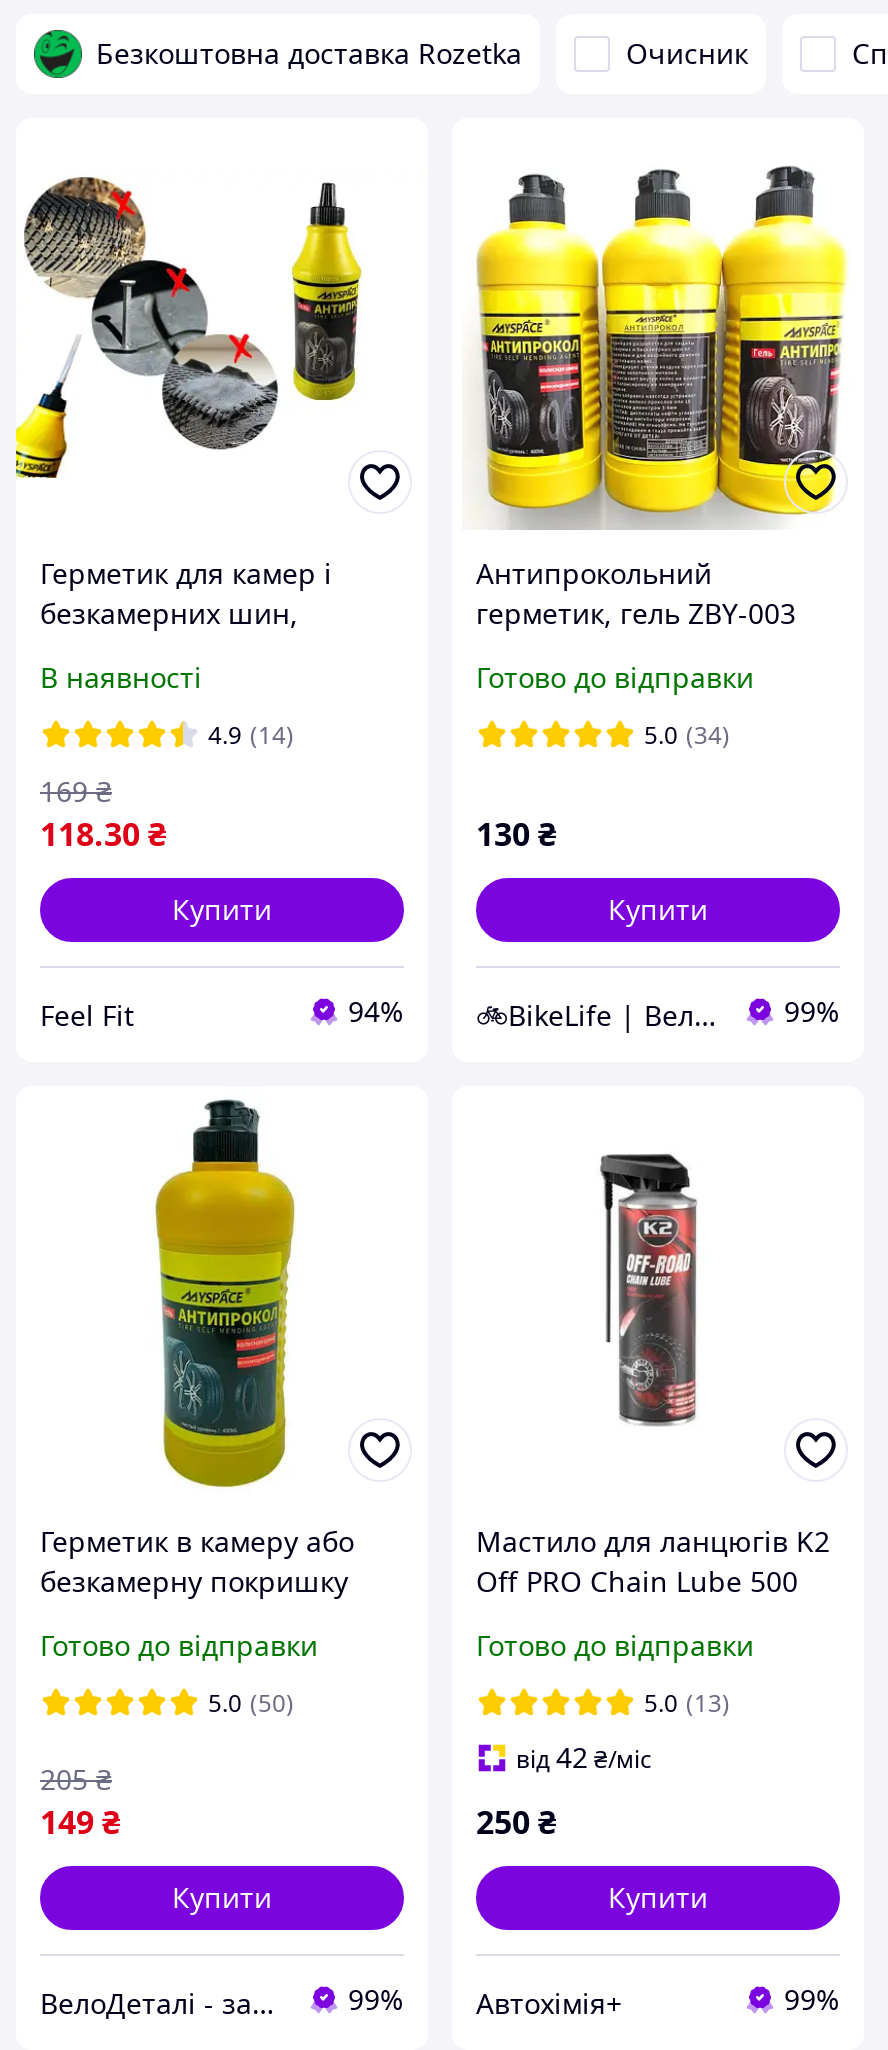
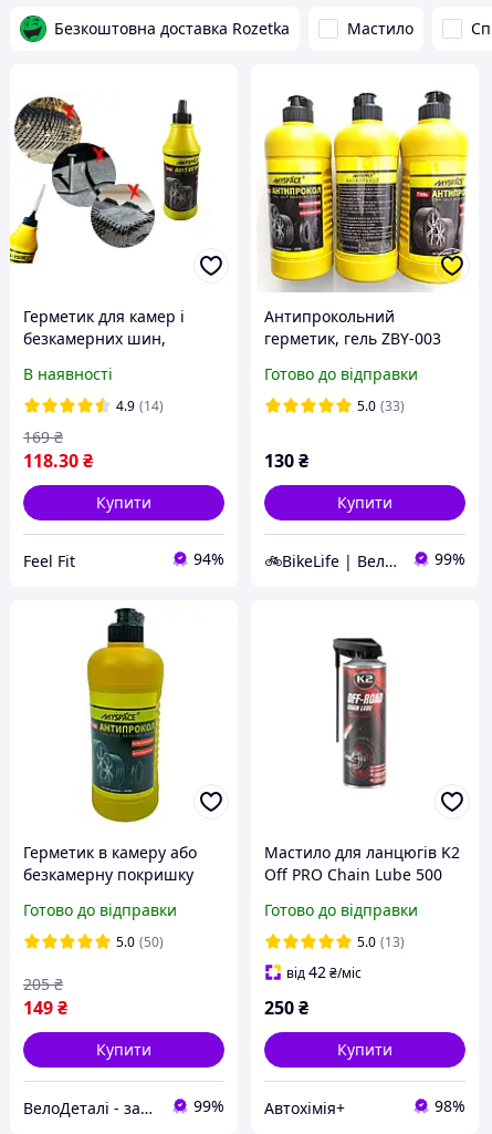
[626,34,748,72] Очисник -> [347,18,414,39] Мастило
[644,718,730,752] 5.0 (34) -> [357,396,405,415] 5.0 (33)
[784,1980,840,2018] 99% -> [435,1095,465,1116] 98%

